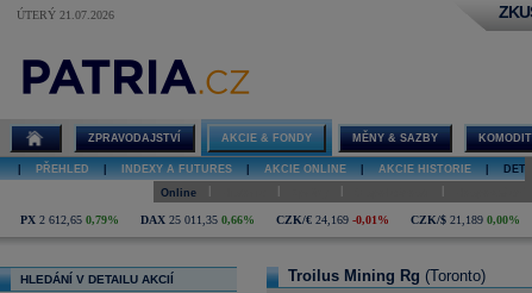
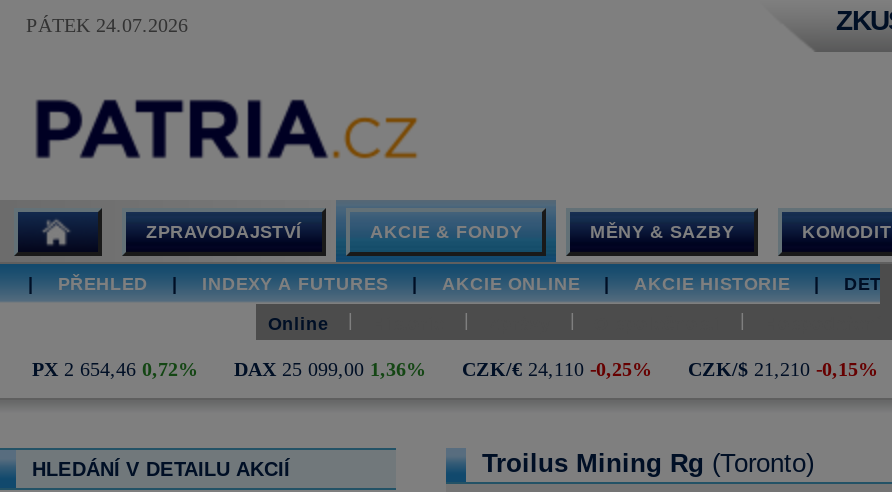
[17,8,114,21] ÚTERÝ 21.07.2026 -> [26,14,188,36] PÁTEK 24.07.2026
[20,213,119,226] PX 2 612,65 0,79% -> [32,358,198,380] PX 2 654,46 0,72%
[140,213,255,226] DAX 25 011,35 0,66% -> [234,358,426,380] DAX 25 099,00 1,36%
[276,213,389,226] CZK/€ 24,169 -0,01% -> [462,358,652,380] CZK/€ 24,110 -0,25%
[411,213,520,226] CZK/$ 21,189 0,00% -> [688,358,878,380] CZK/$ 21,210 -0,15%

